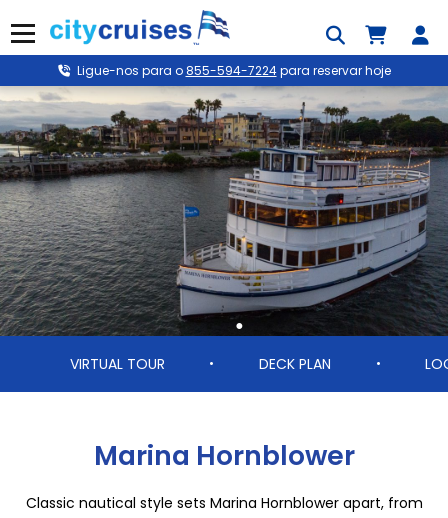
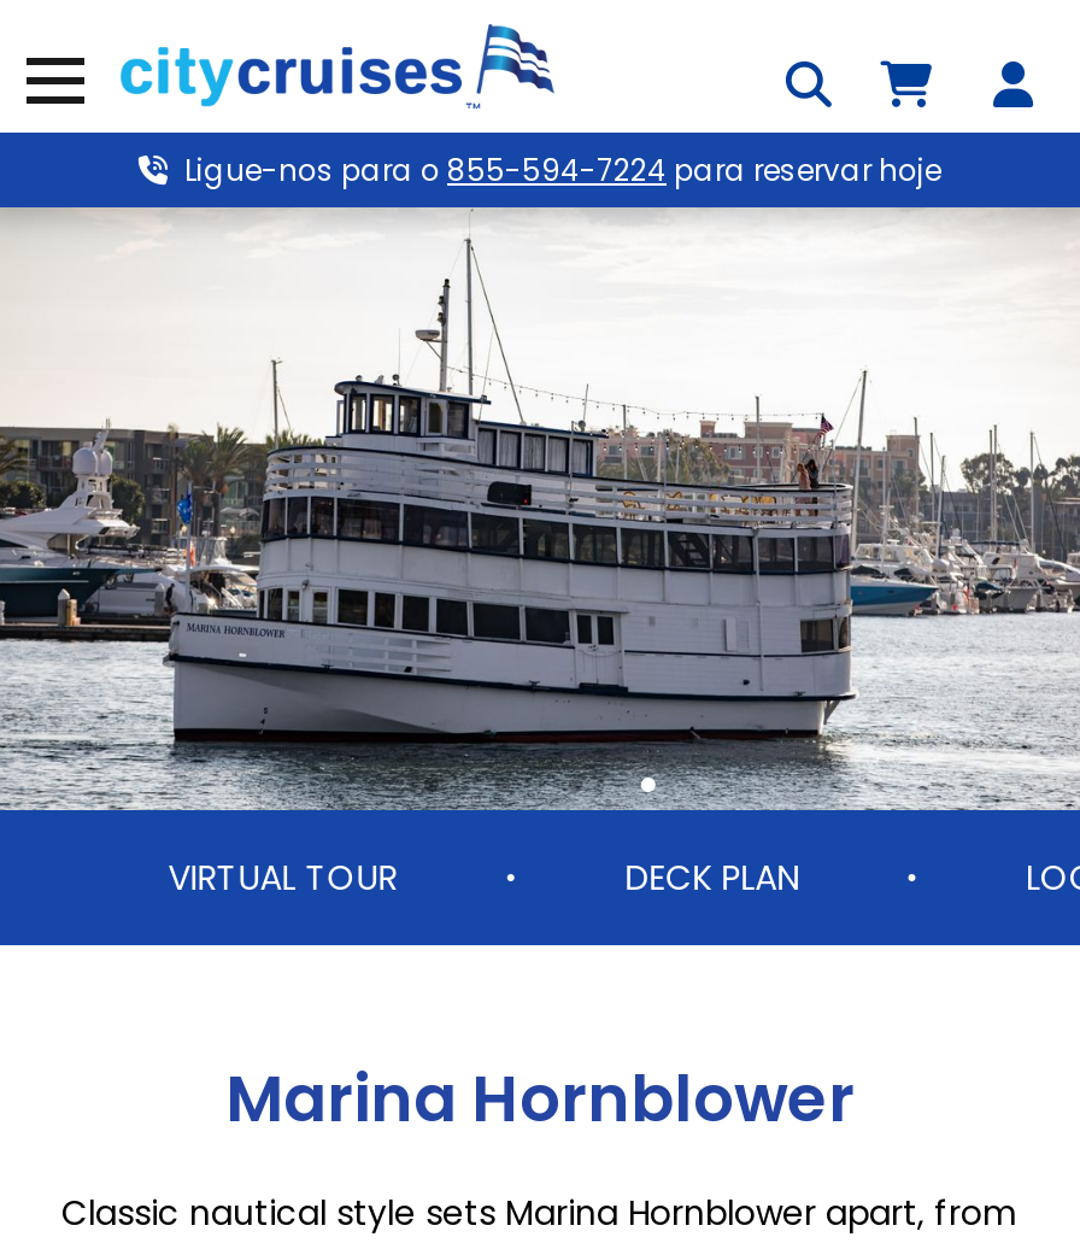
[3,86,445,337] [image] -> [7,207,1073,813] [image]

